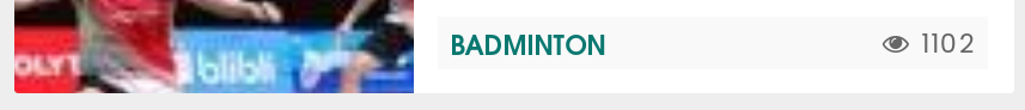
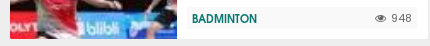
[921,31,976,57] 1102 -> [391,13,412,24] 948

